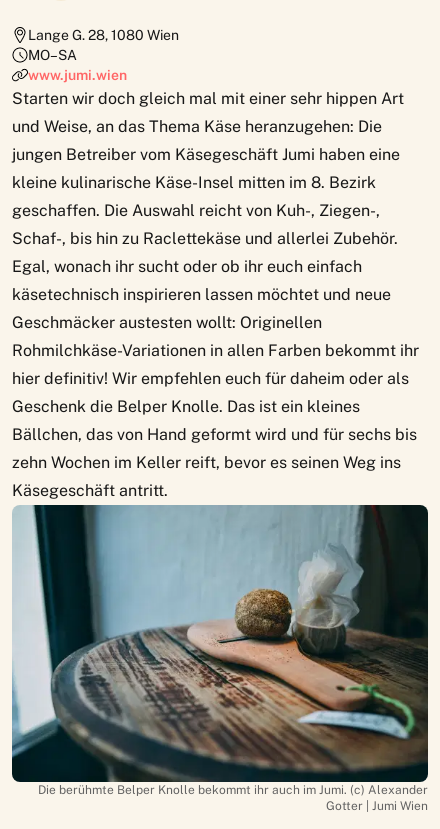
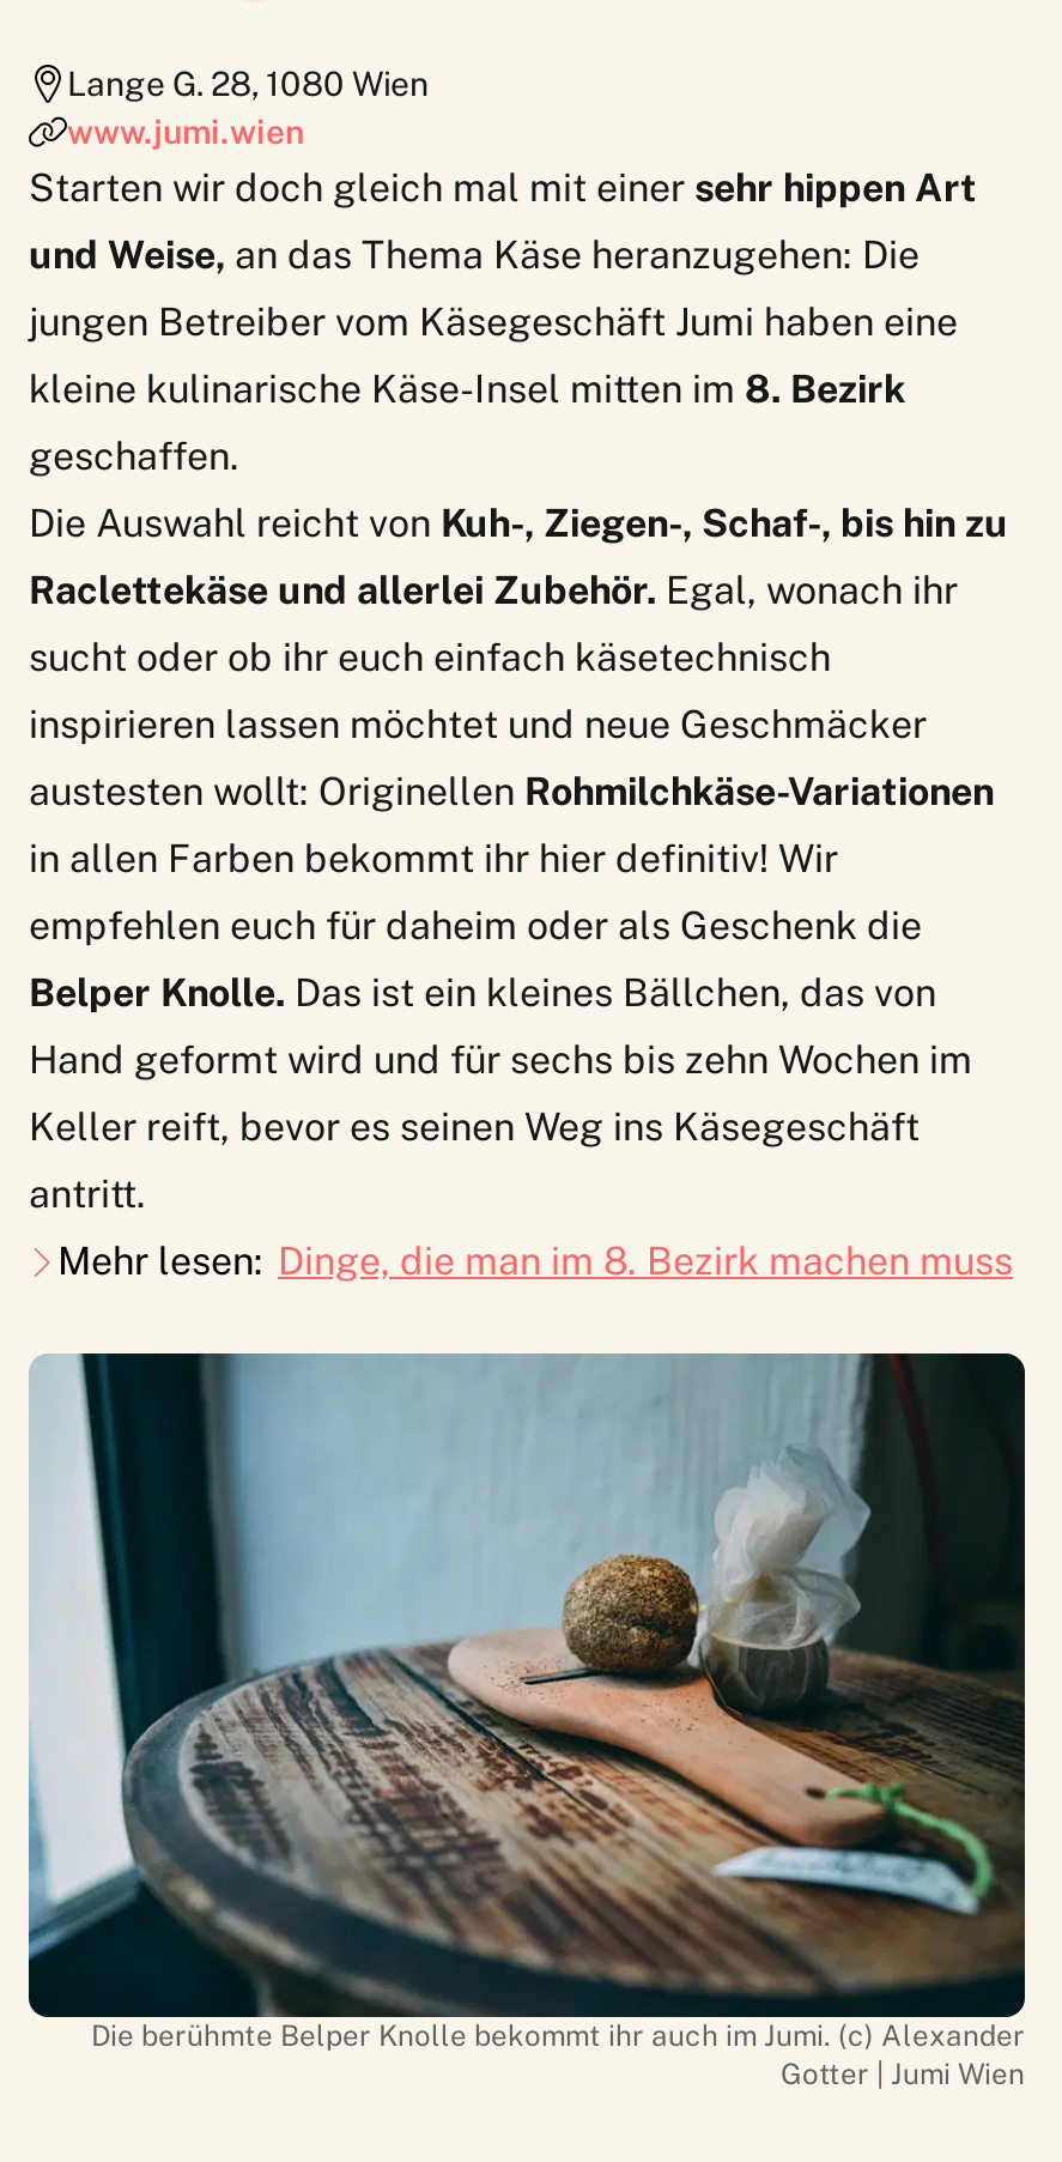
[28,47,77,63] MO–SA -> none
moved [12,67,404,192] -> [29,113,977,412]: www.jumi.wien | Starten wir doch gleich mal mit einer sehr hippen Art | und Weise, an das Thema Käse heranzugehen: Die | jungen Betreiber vom Käsegeschäft Jumi haben eine | kleine kulinarische Käse-Insel mitten im 8. Bezirk
[12,201,419,500] geschaffen. Die Auswahl reicht von Kuh-, Ziegen-, | Schaf-, bis hin zu Raclettekäse und allerlei Zubehör. | Egal, wonach ihr sucht oder ob ihr euch einfach | käsetechnisch inspirieren lassen möchtet und neue | Geschmäcker austesten wollt: Originellen | Rohmilchkäse-Variationen in allen Farben bekommt ihr | hier definitiv! Wir empfehlen euch für daheim oder als | Geschenk die Belper Knolle. Das ist ein kleines | Bällchen, das von Hand geformt wird und für sechs bis | zehn Wochen im Keller reift, bevor es seinen Weg ins | Käsegeschäft antritt. -> [29,434,1013,1284] geschaffen. | Die Auswahl reicht von Kuh-, Ziegen-, Schaf-, bis hin zu | Raclettekäse und allerlei Zubehör. Egal, wonach ihr | sucht oder ob ihr euch einfach käsetechnisch | inspirieren lassen möchtet und neue Geschmäcker | austesten wollt: Originellen Rohmilchkäse-Variationen | in allen Farben bekommt ihr hier definitiv! Wir | empfehlen euch für daheim oder als Geschenk die | Belper Knolle. Das ist ein kleines Bällchen, das von | Hand geformt wird und für sechs bis zehn Wochen im | Keller reift, bevor es seinen Weg ins Käsegeschäft | antritt. | Mehr lesen: Dinge, die man im 8. Bezirk machen muss

